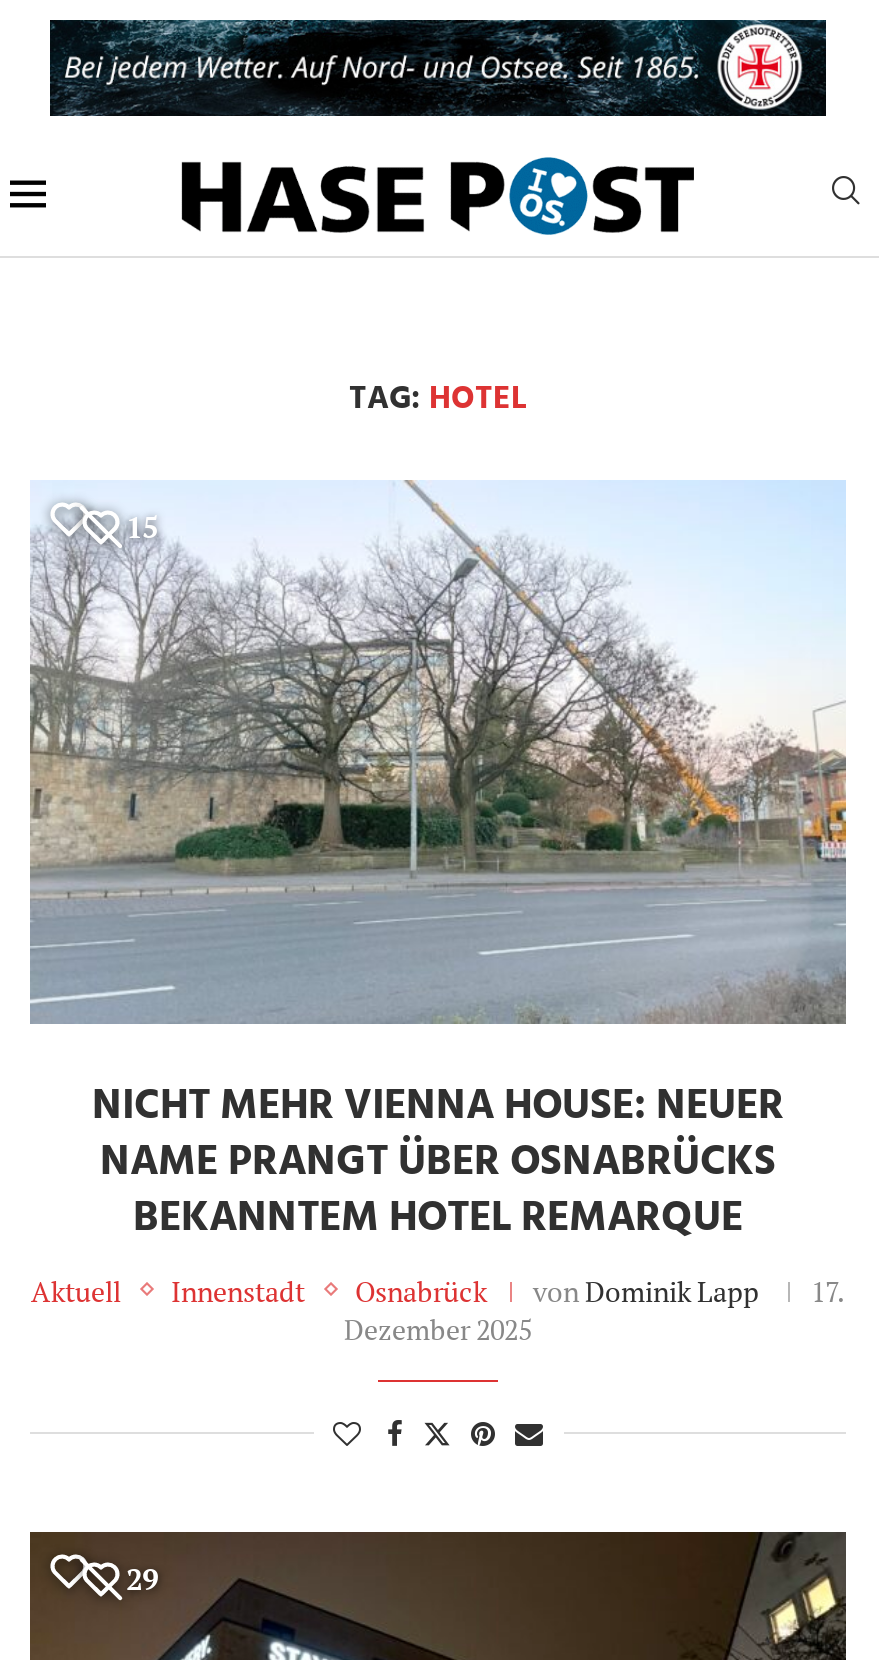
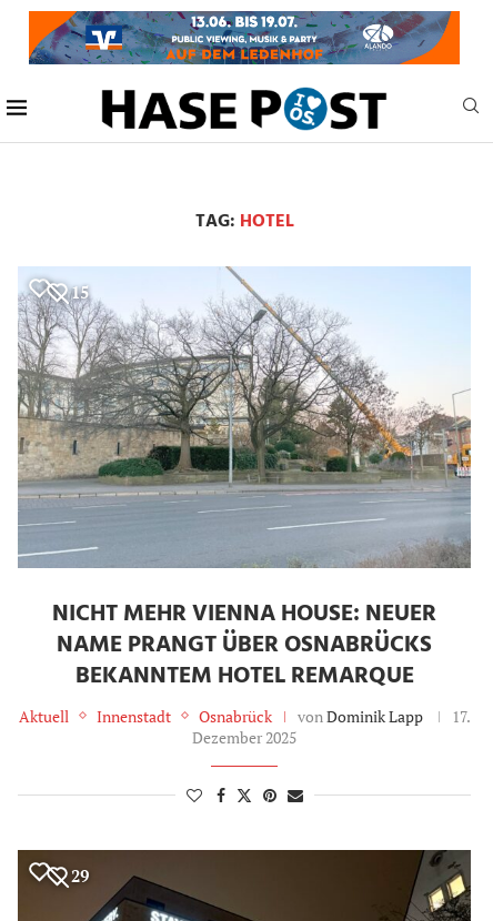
[48,18,828,118] [image] -> [28,10,461,65] [image]

